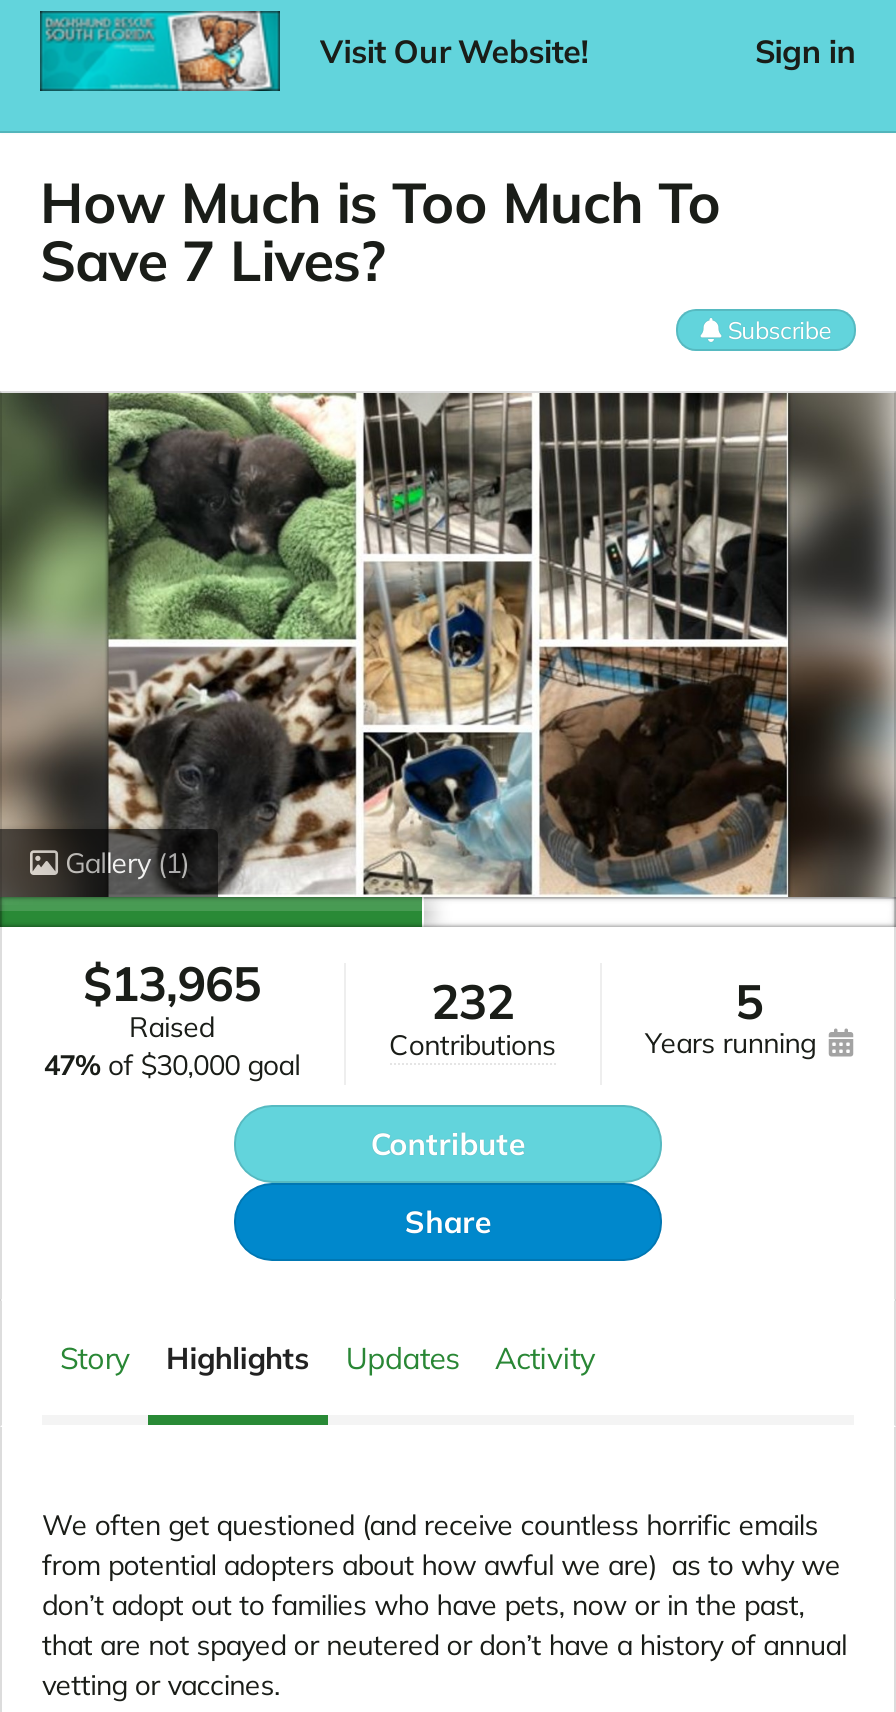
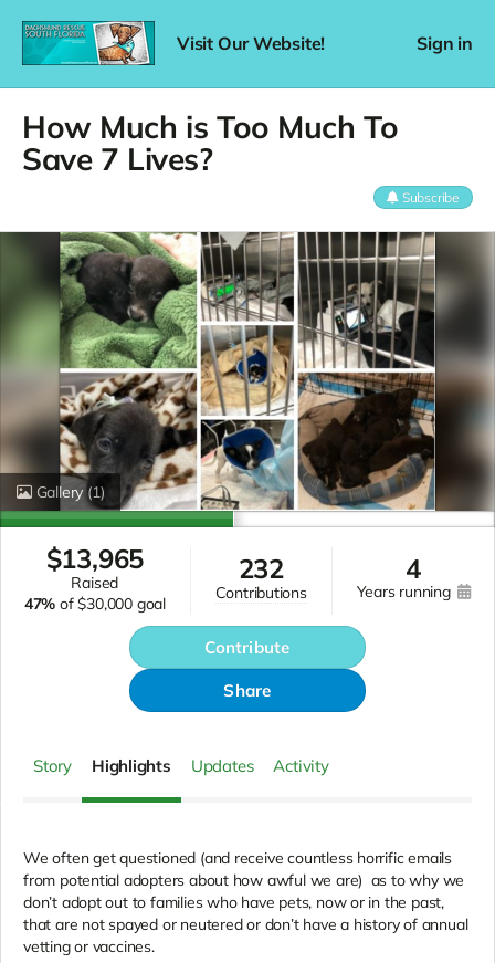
[735,971,762,1031] 5 -> [406,552,421,585] 4

